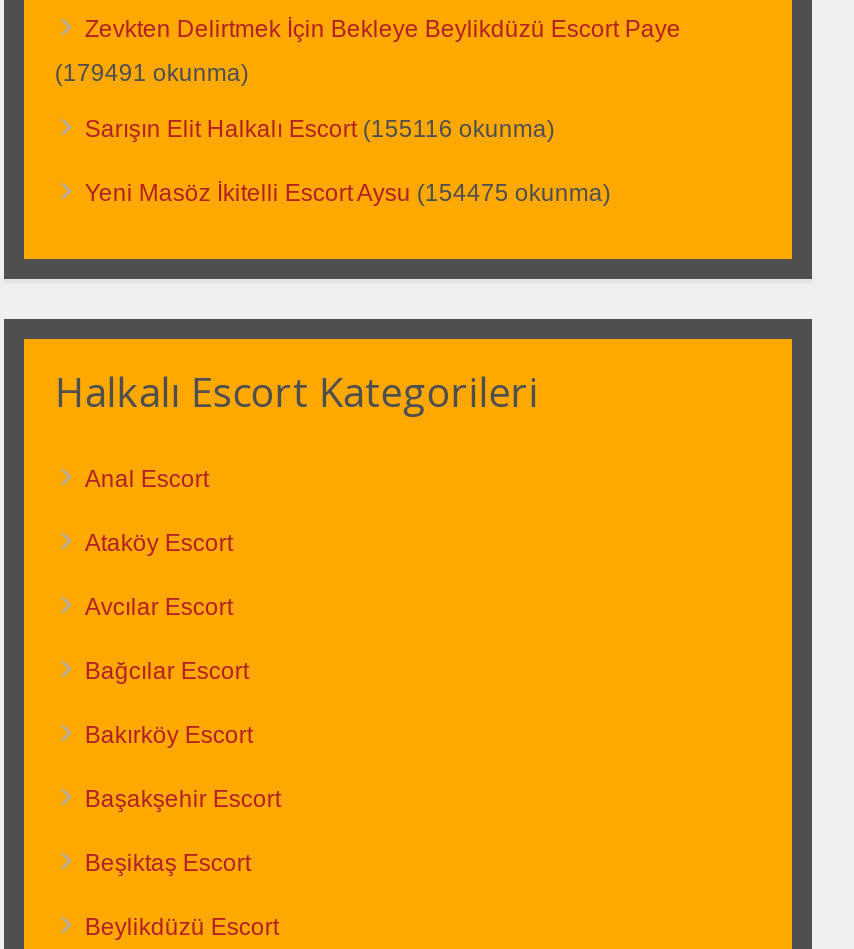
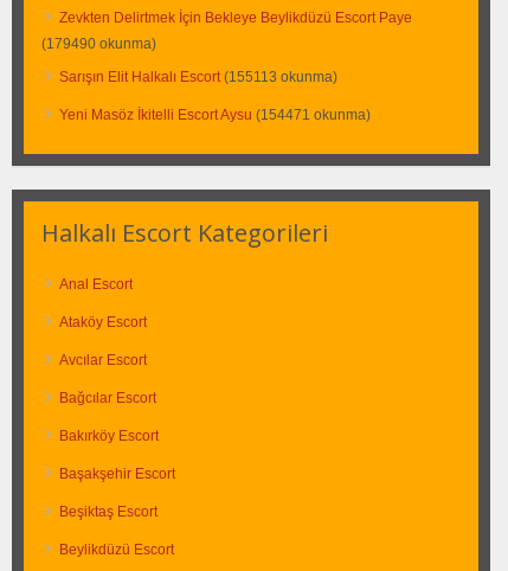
[55,59,249,87] (179491 okunma) -> [42,35,157,52] (179490 okunma)
[85,115,555,143] Sarışın Elit Halkalı Escort (155116 okunma) -> [60,69,338,85] Sarışın Elit Halkalı Escort (155113 okunma)
[85,179,611,207] Yeni Masöz İkitelli Escort Aysu (154475 okunma) -> [60,106,371,123] Yeni Masöz İkitelli Escort Aysu (154471 okunma)

